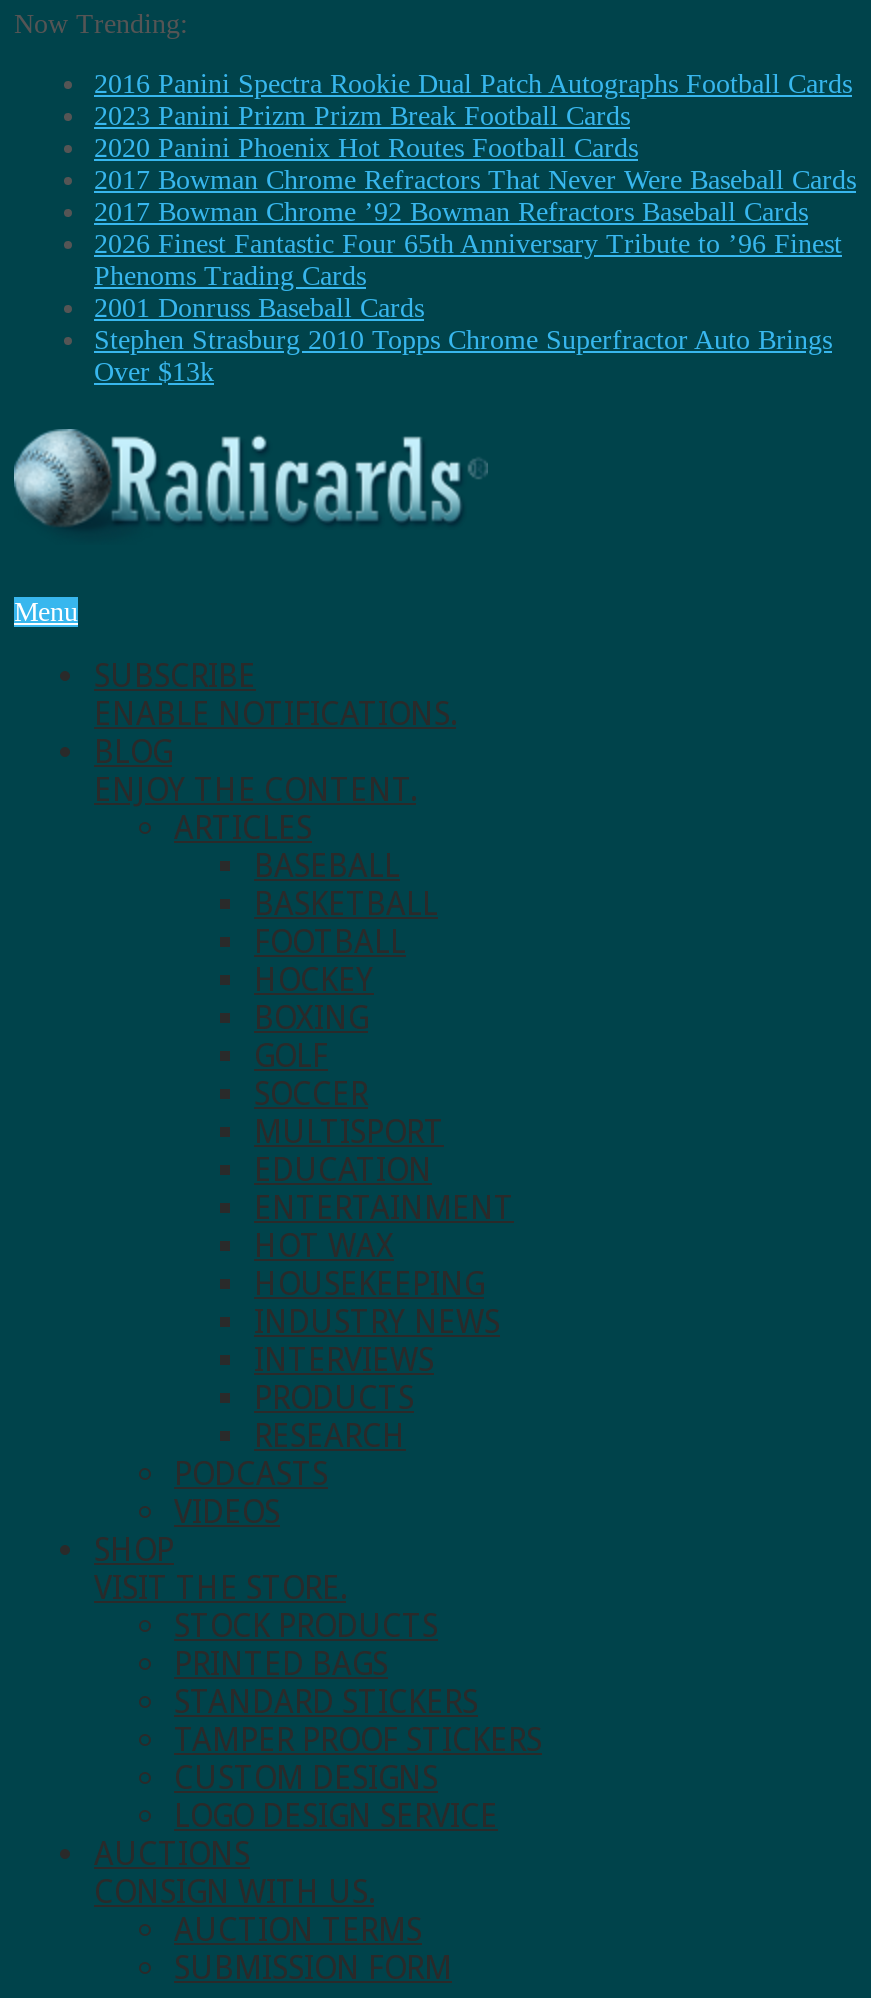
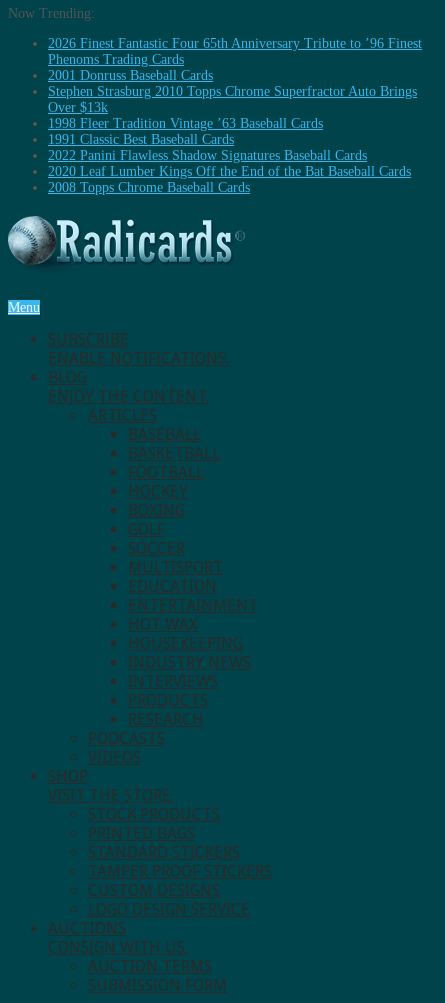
[94,69,856,227] 2016 Panini Spectra Rookie Dual Patch Autographs Football Cards | 2023 Panini Prizm Prizm Break Football Cards | 2020 Panini Phoenix Hot Routes Football Cards | 2017 Bowman Chrome Refractors That Never Were Baseball Cards | 2017 Bowman Chrome ’92 Bowman Refractors Baseball Cards -> none
moved [94,229,842,387] -> [48,36,422,115]: 2026 Finest Fantastic Four 65th Anniversary Tribute to ’96 Finest | Phenoms Trading Cards | 2001 Donruss Baseball Cards | Stephen Strasburg 2010 Topps Chrome Superfractor Auto Brings | Over $13k
none -> [48,116,411,195] 1998 Fleer Tradition Vintage ’63 Baseball Cards | 1991 Classic Best Baseball Cards | 2022 Panini Flawless Shadow Signatures Baseball Cards | 2020 Leaf Lumber Kings Off the End of the Bat Baseball Cards | 2008 Topps Chrome Baseball Cards

